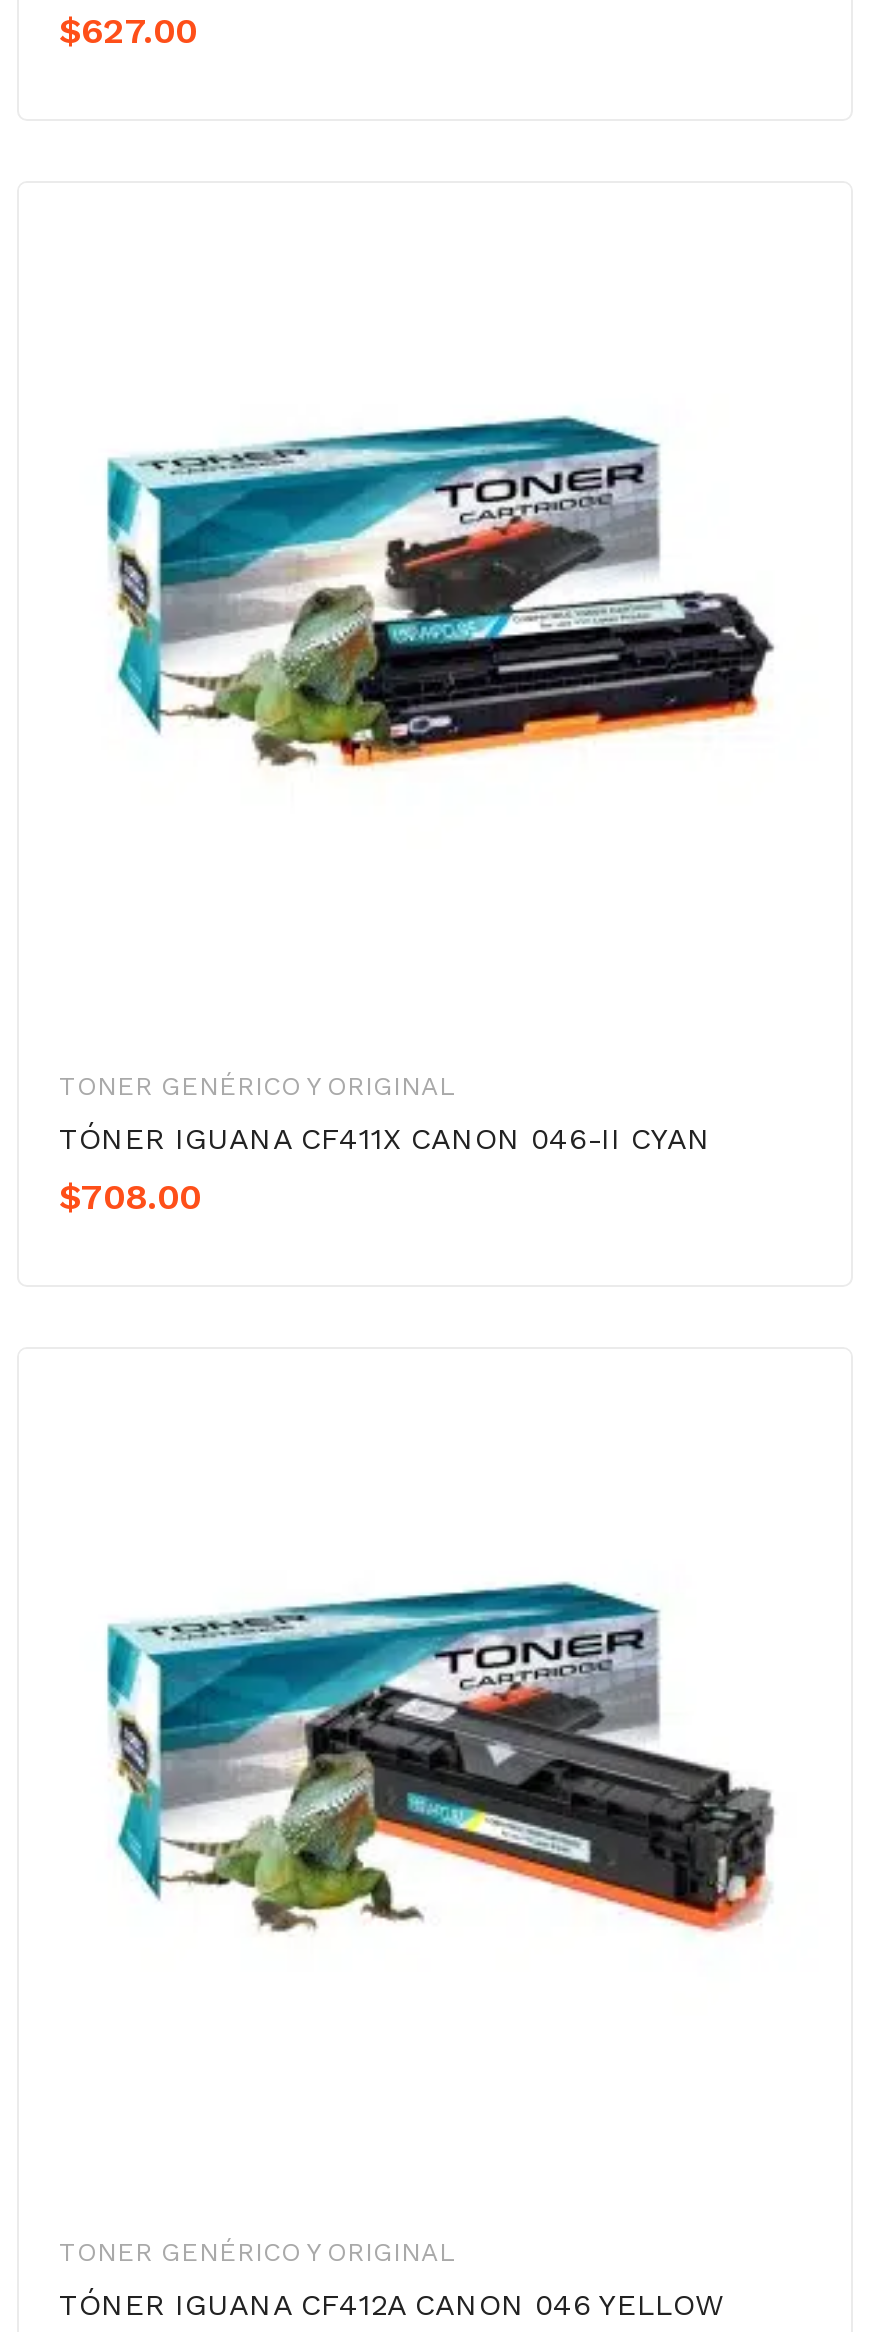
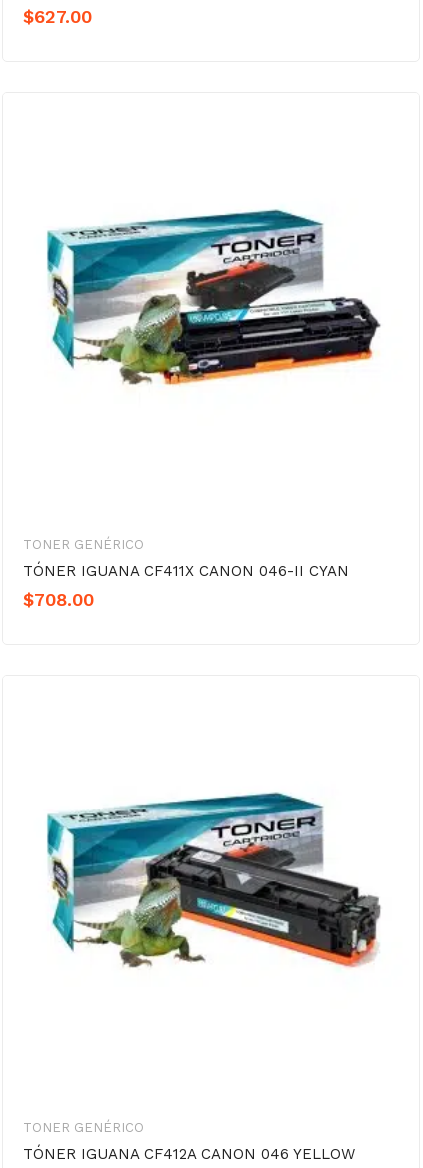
[59,1071,455,1101] TONER GENÉRICO Y ORIGINAL -> [23,537,144,552] TONER GENÉRICO
[59,2237,455,2267] TONER GENÉRICO Y ORIGINAL -> [23,1120,144,1135] TONER GENÉRICO

